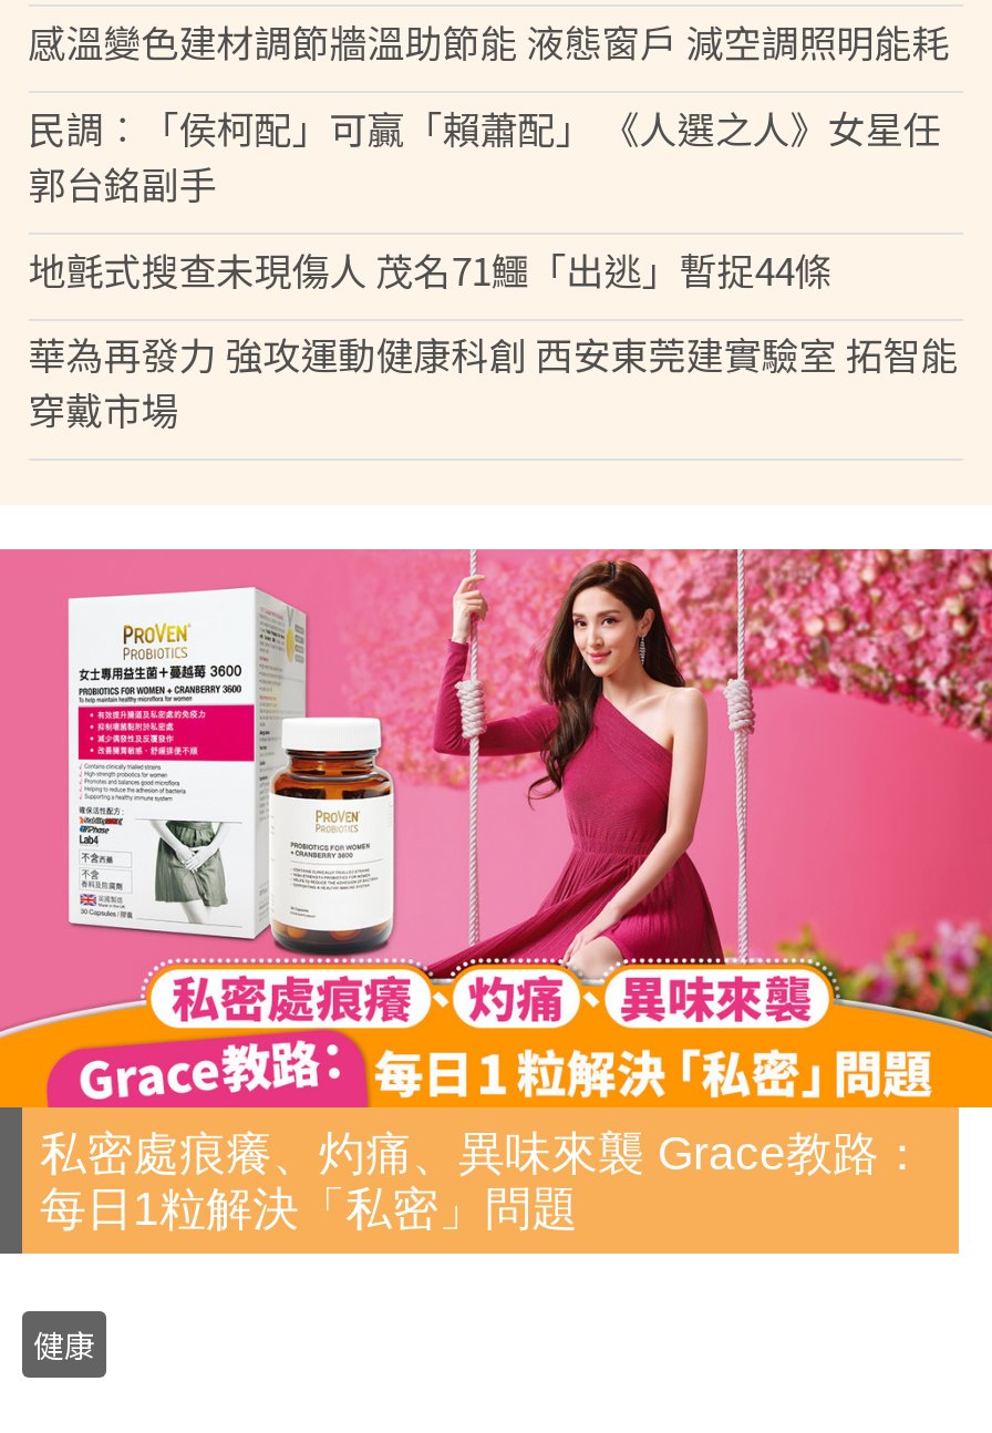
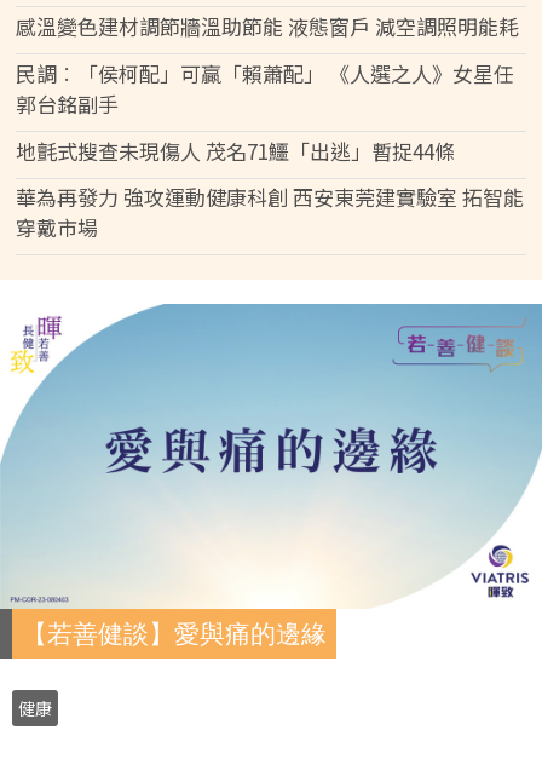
[7,547,985,1256] [image] | 私密處痕癢、灼痛、異味來襲 Grace教路： | 每日1粒解決「私密」問題 -> [4,303,538,648] [image] | 【若善健談】愛與痛的邊緣

